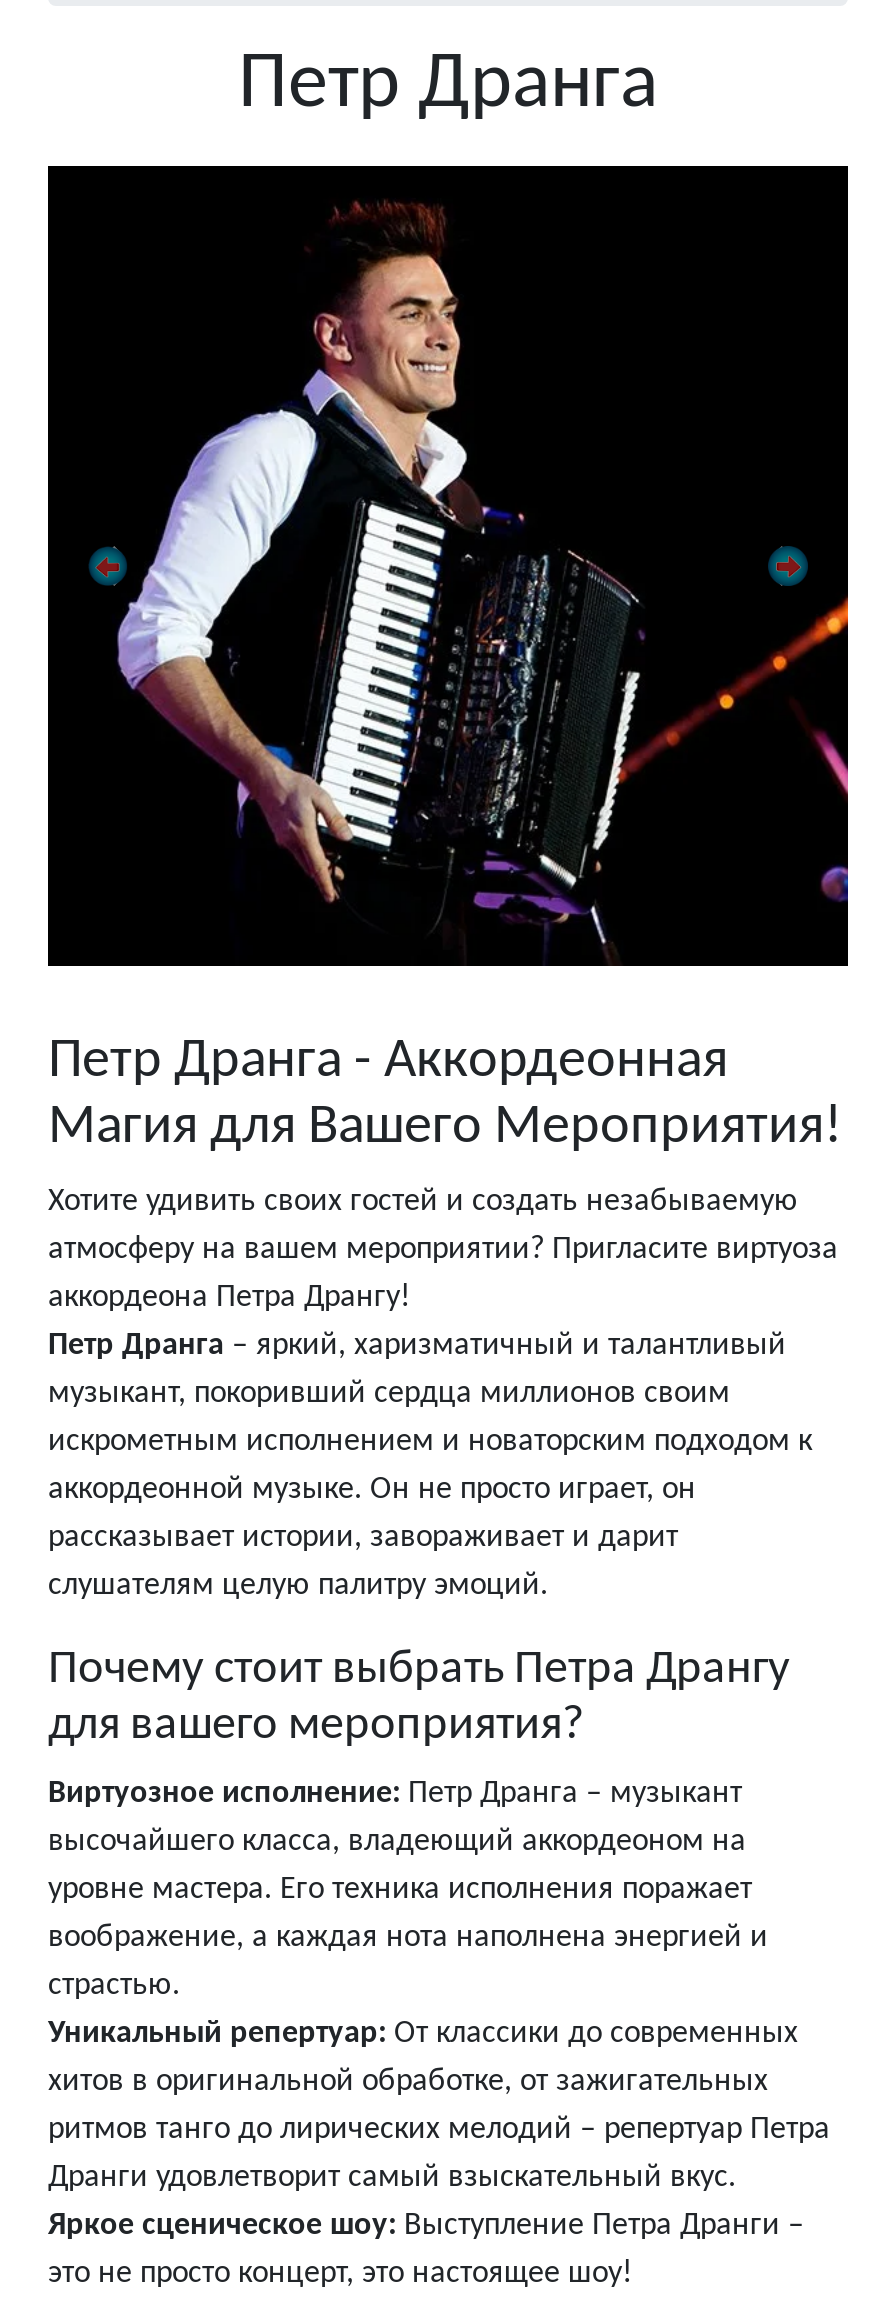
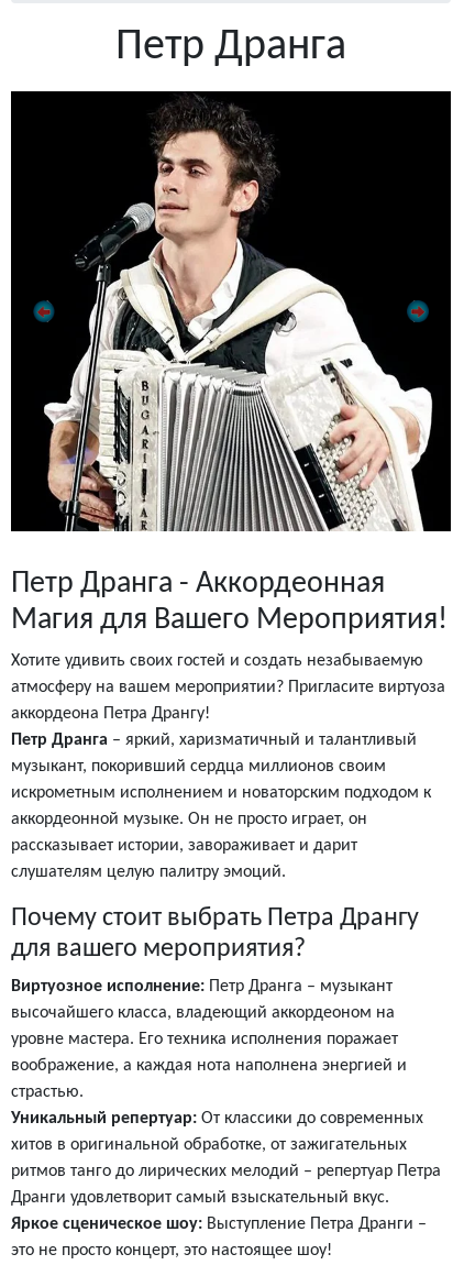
[108,178,850,968] [image] -> [43,95,452,532] [image]

